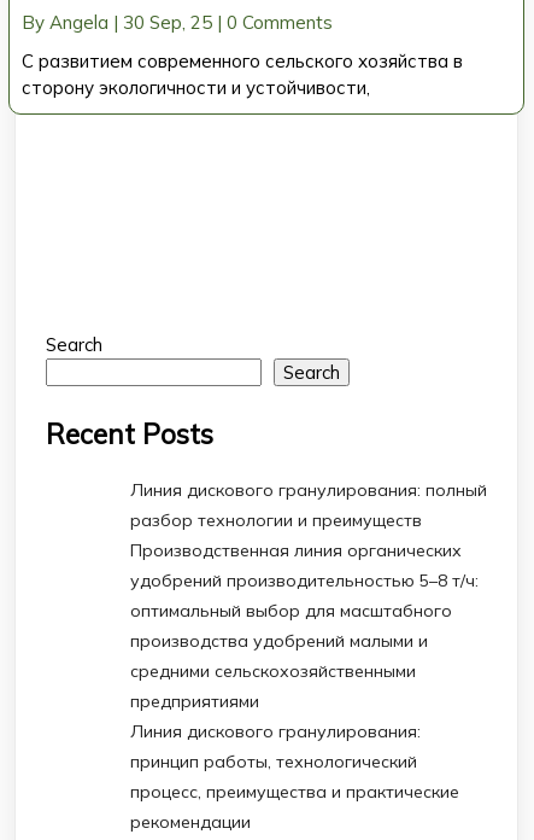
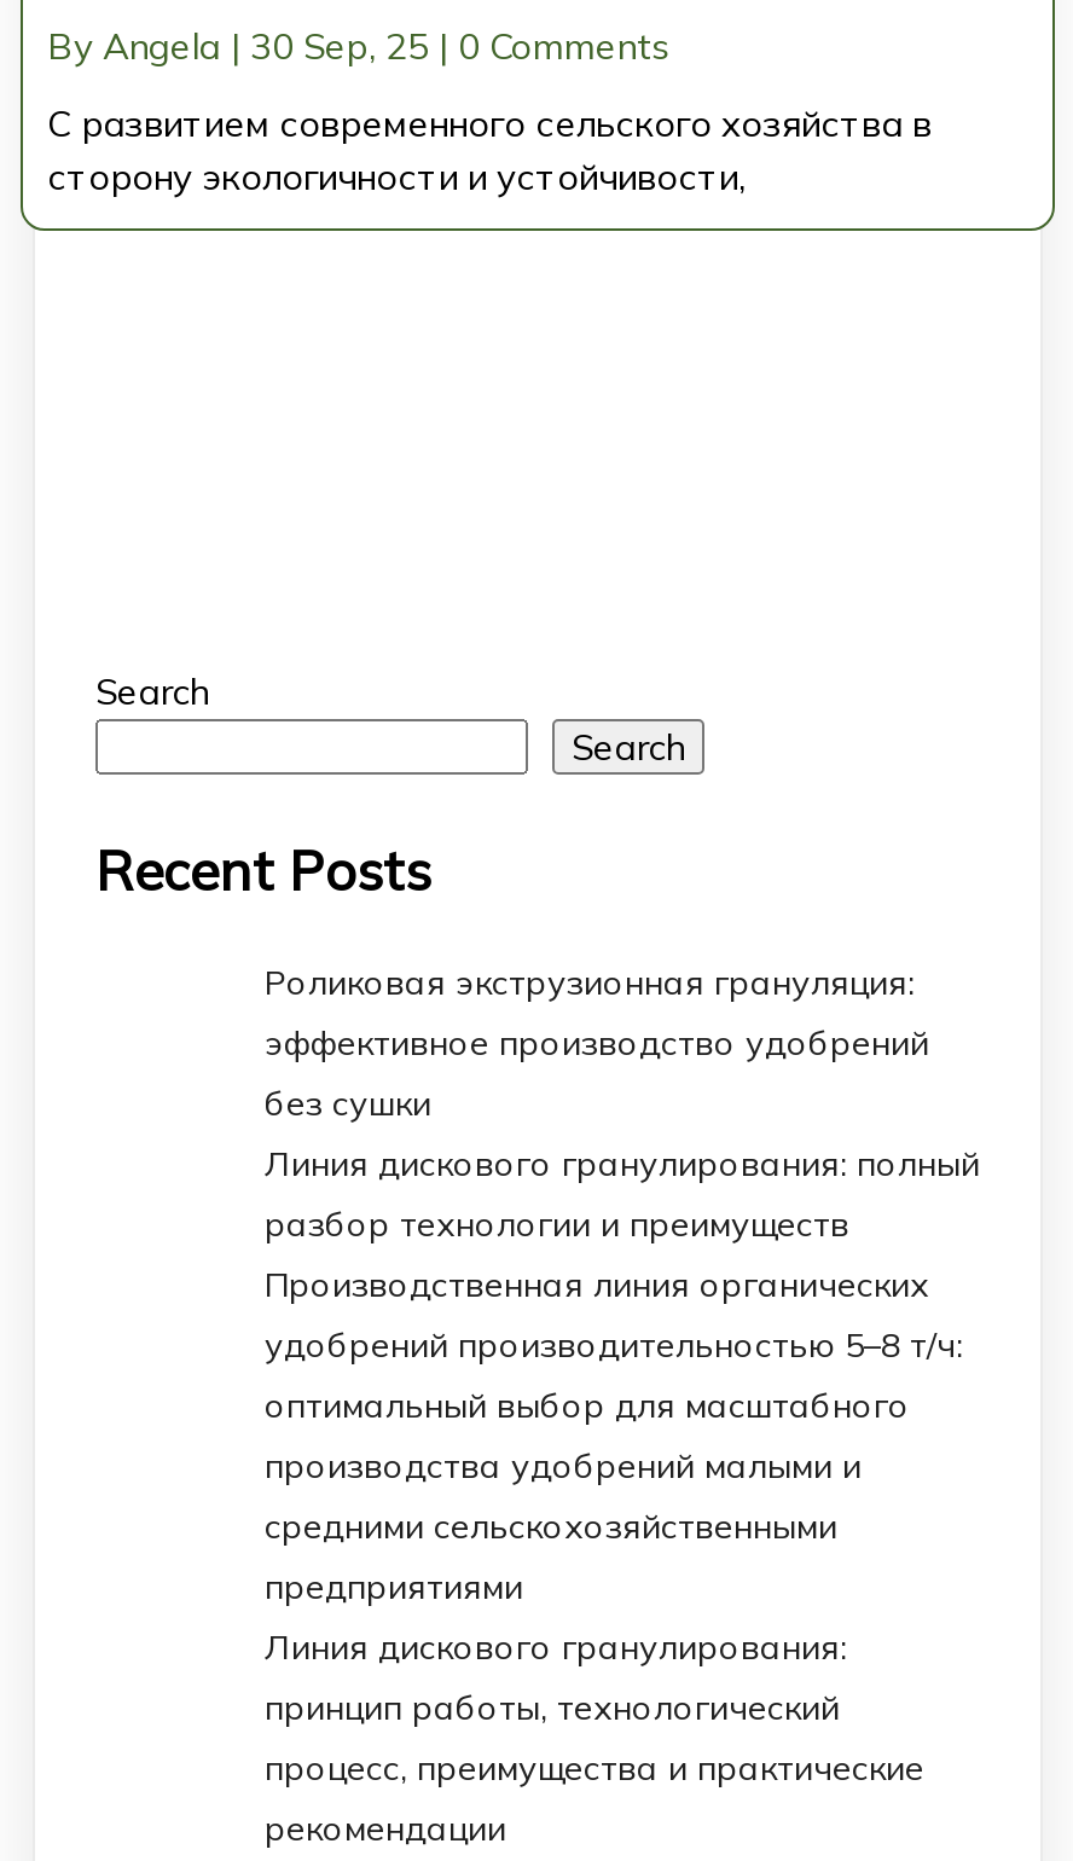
none -> [265,962,929,1126] Роликовая экструзионная грануляция: | эффективное производство удобрений | без сушки

